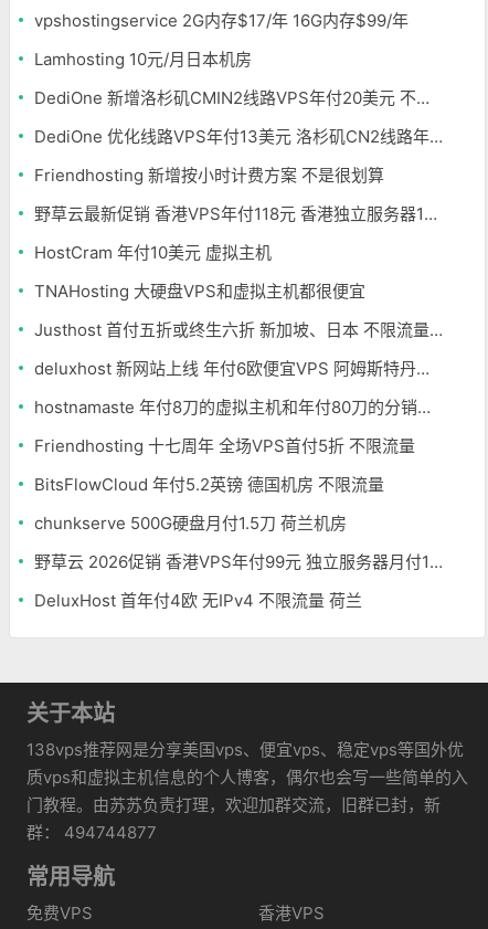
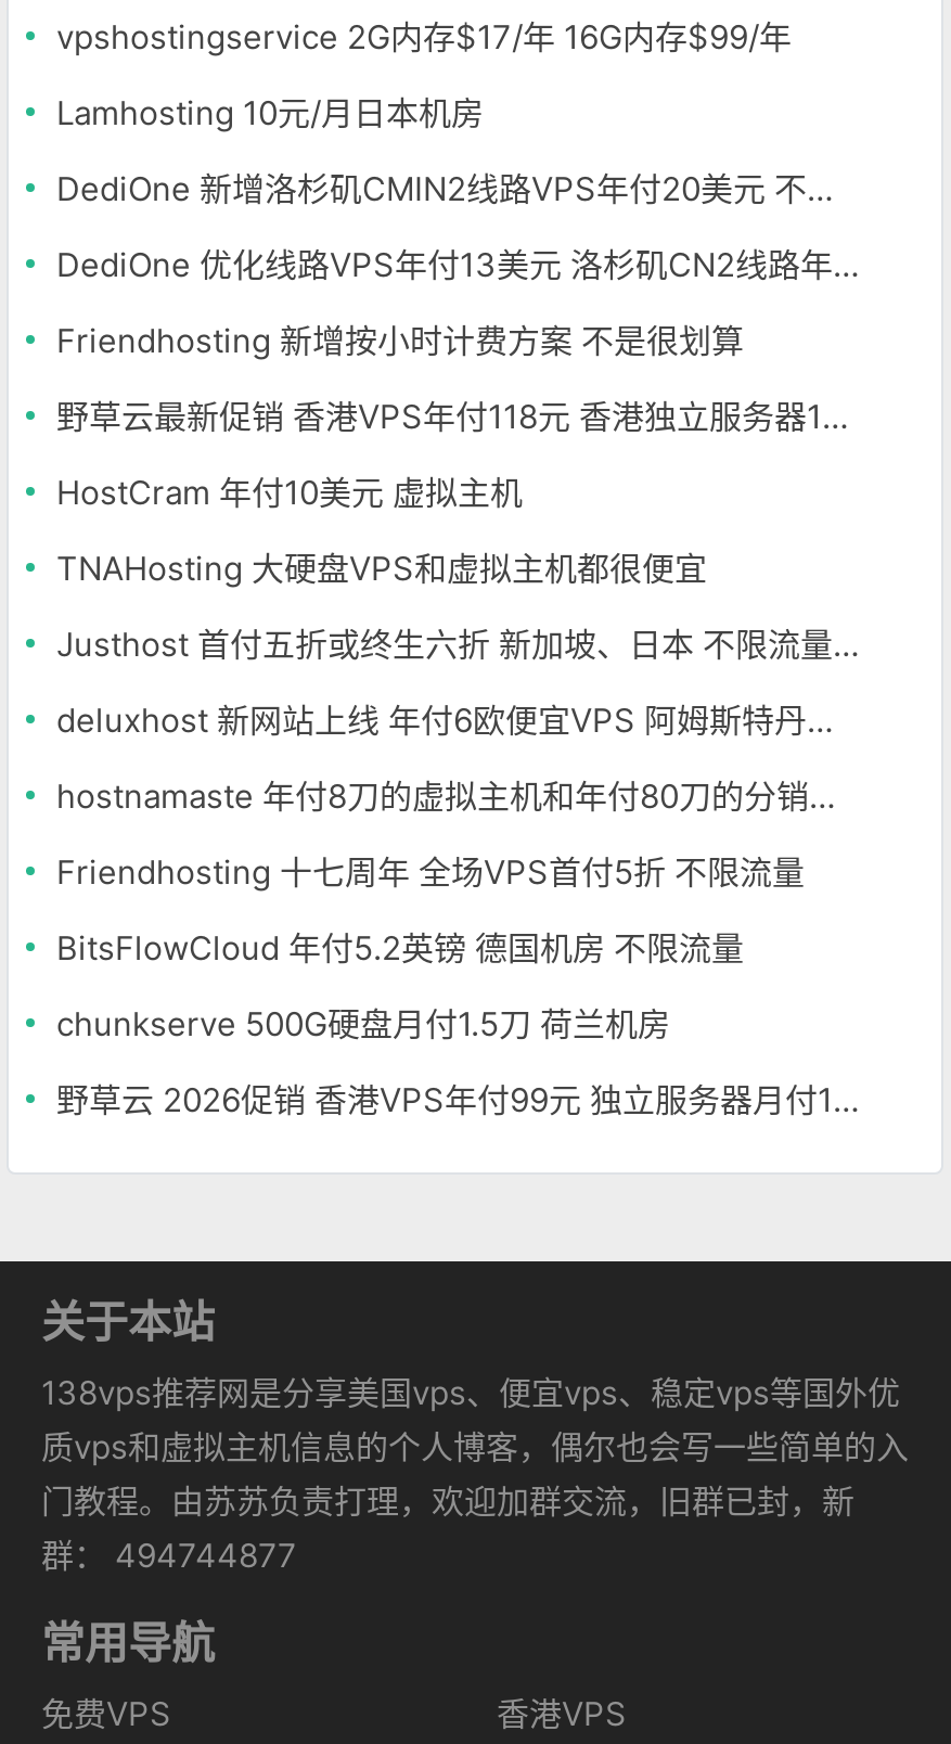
[34,590,362,611] DeluxHost 首年付4欧 无IPv4 不限流量 荷兰 -> none

